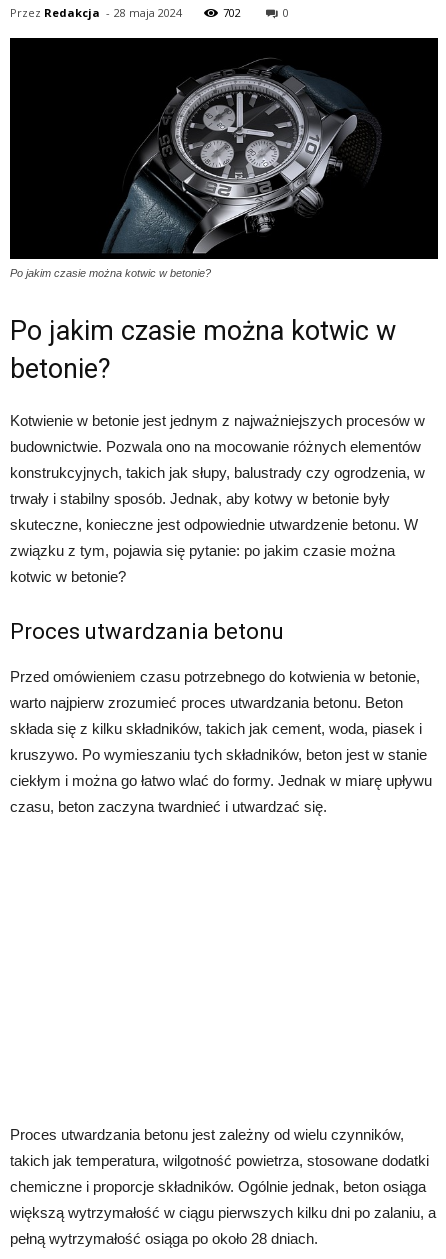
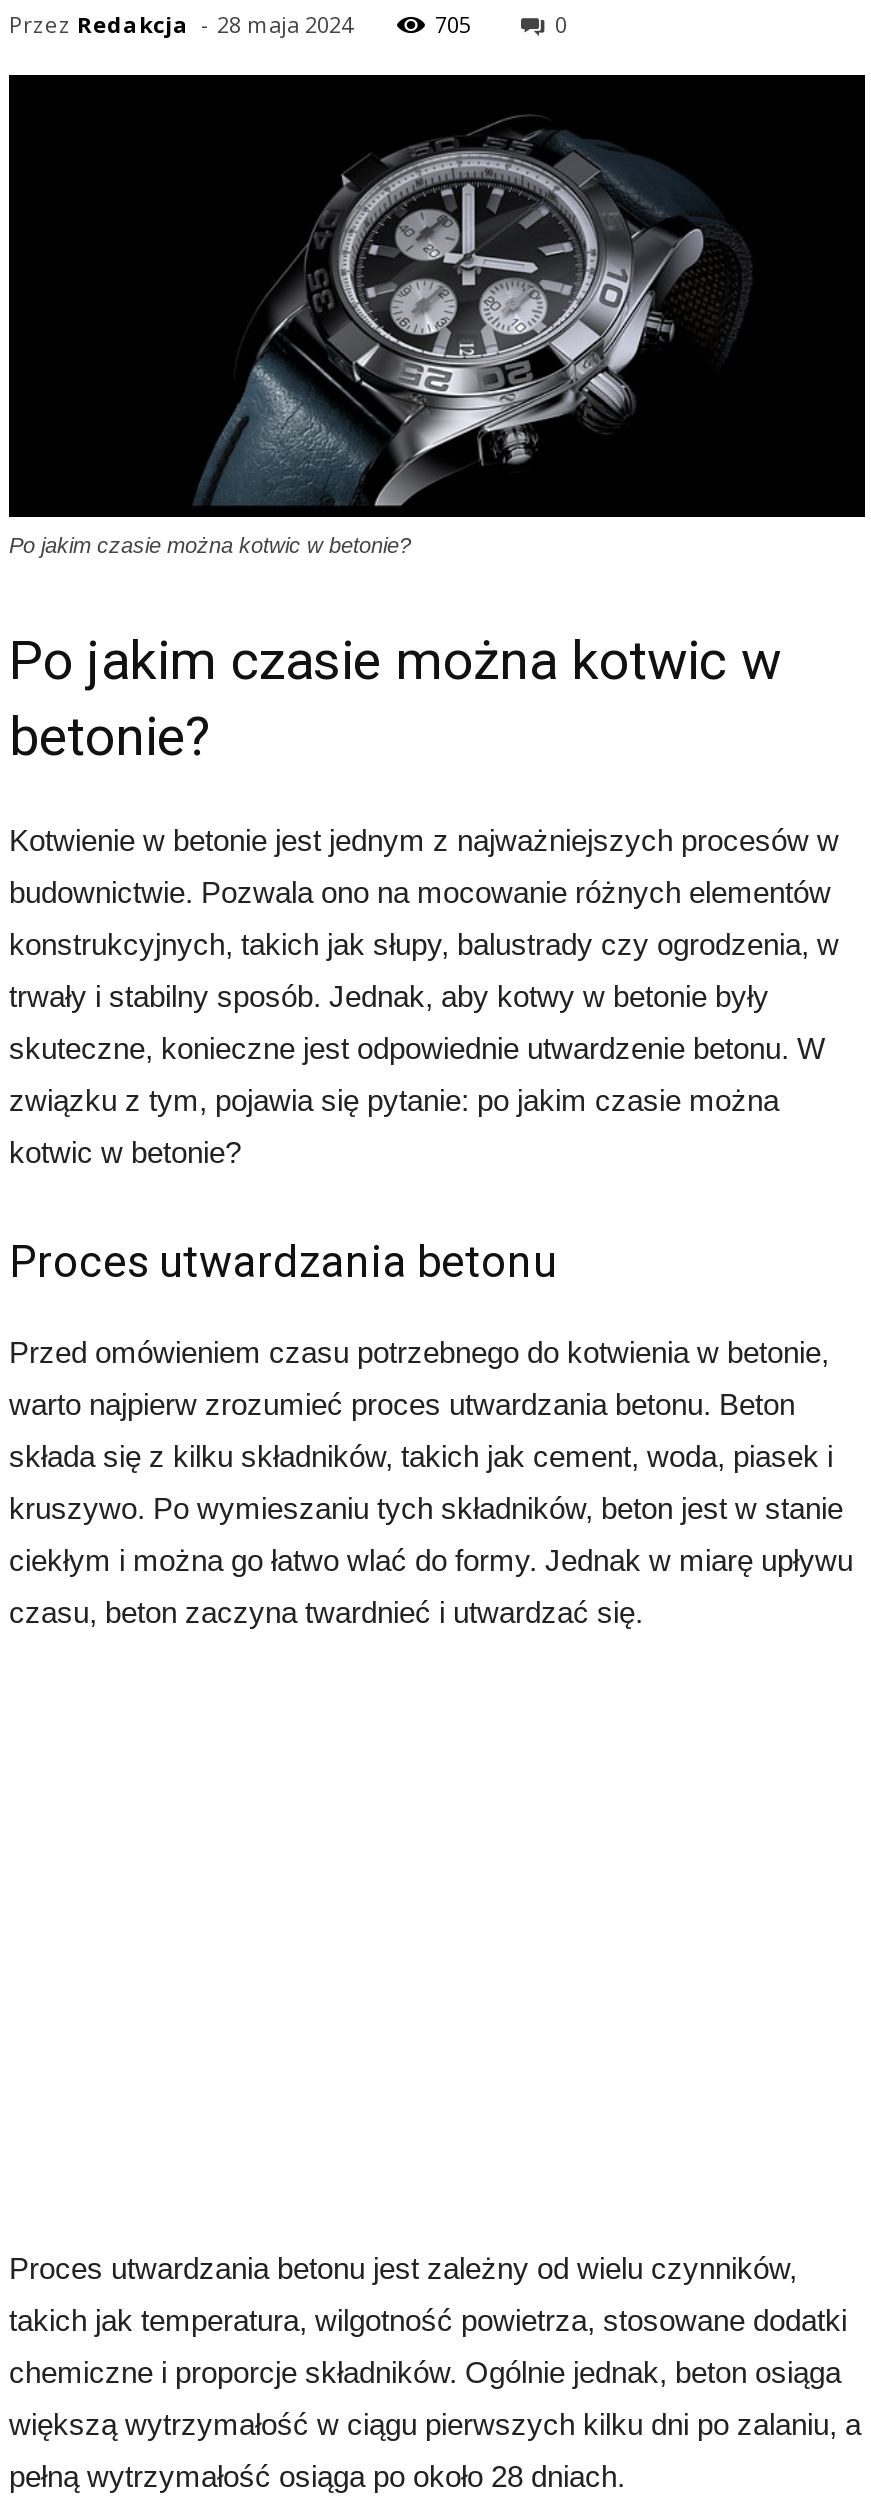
[223,5,241,20] 702 -> [435,9,471,39] 705

